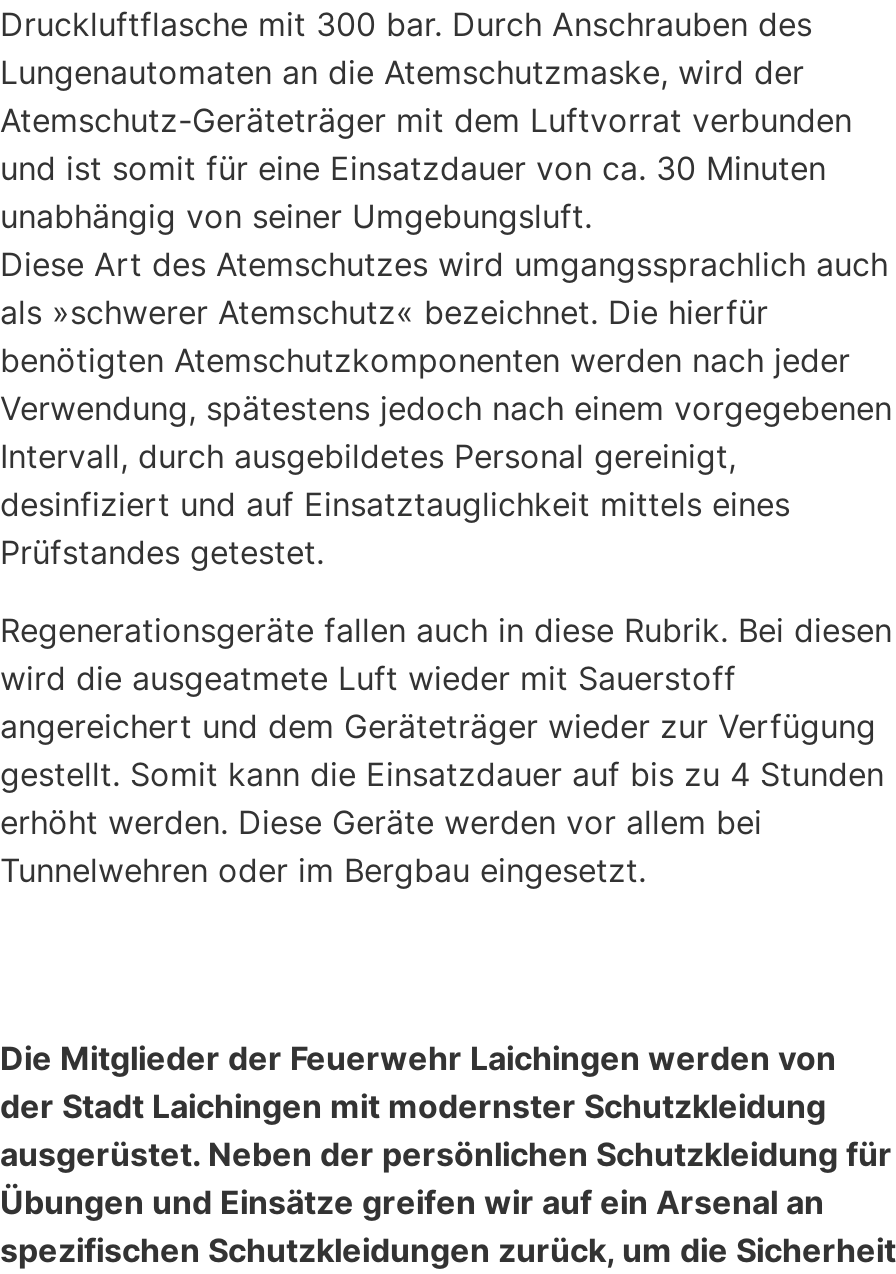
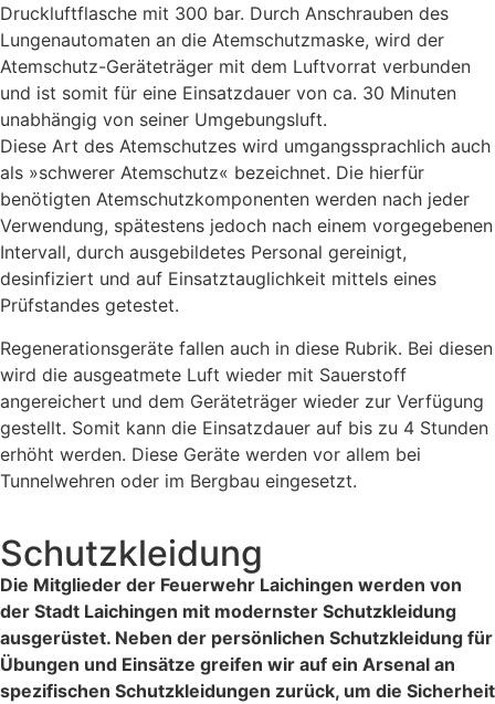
none -> [0,531,263,575] Schutzkleidung

